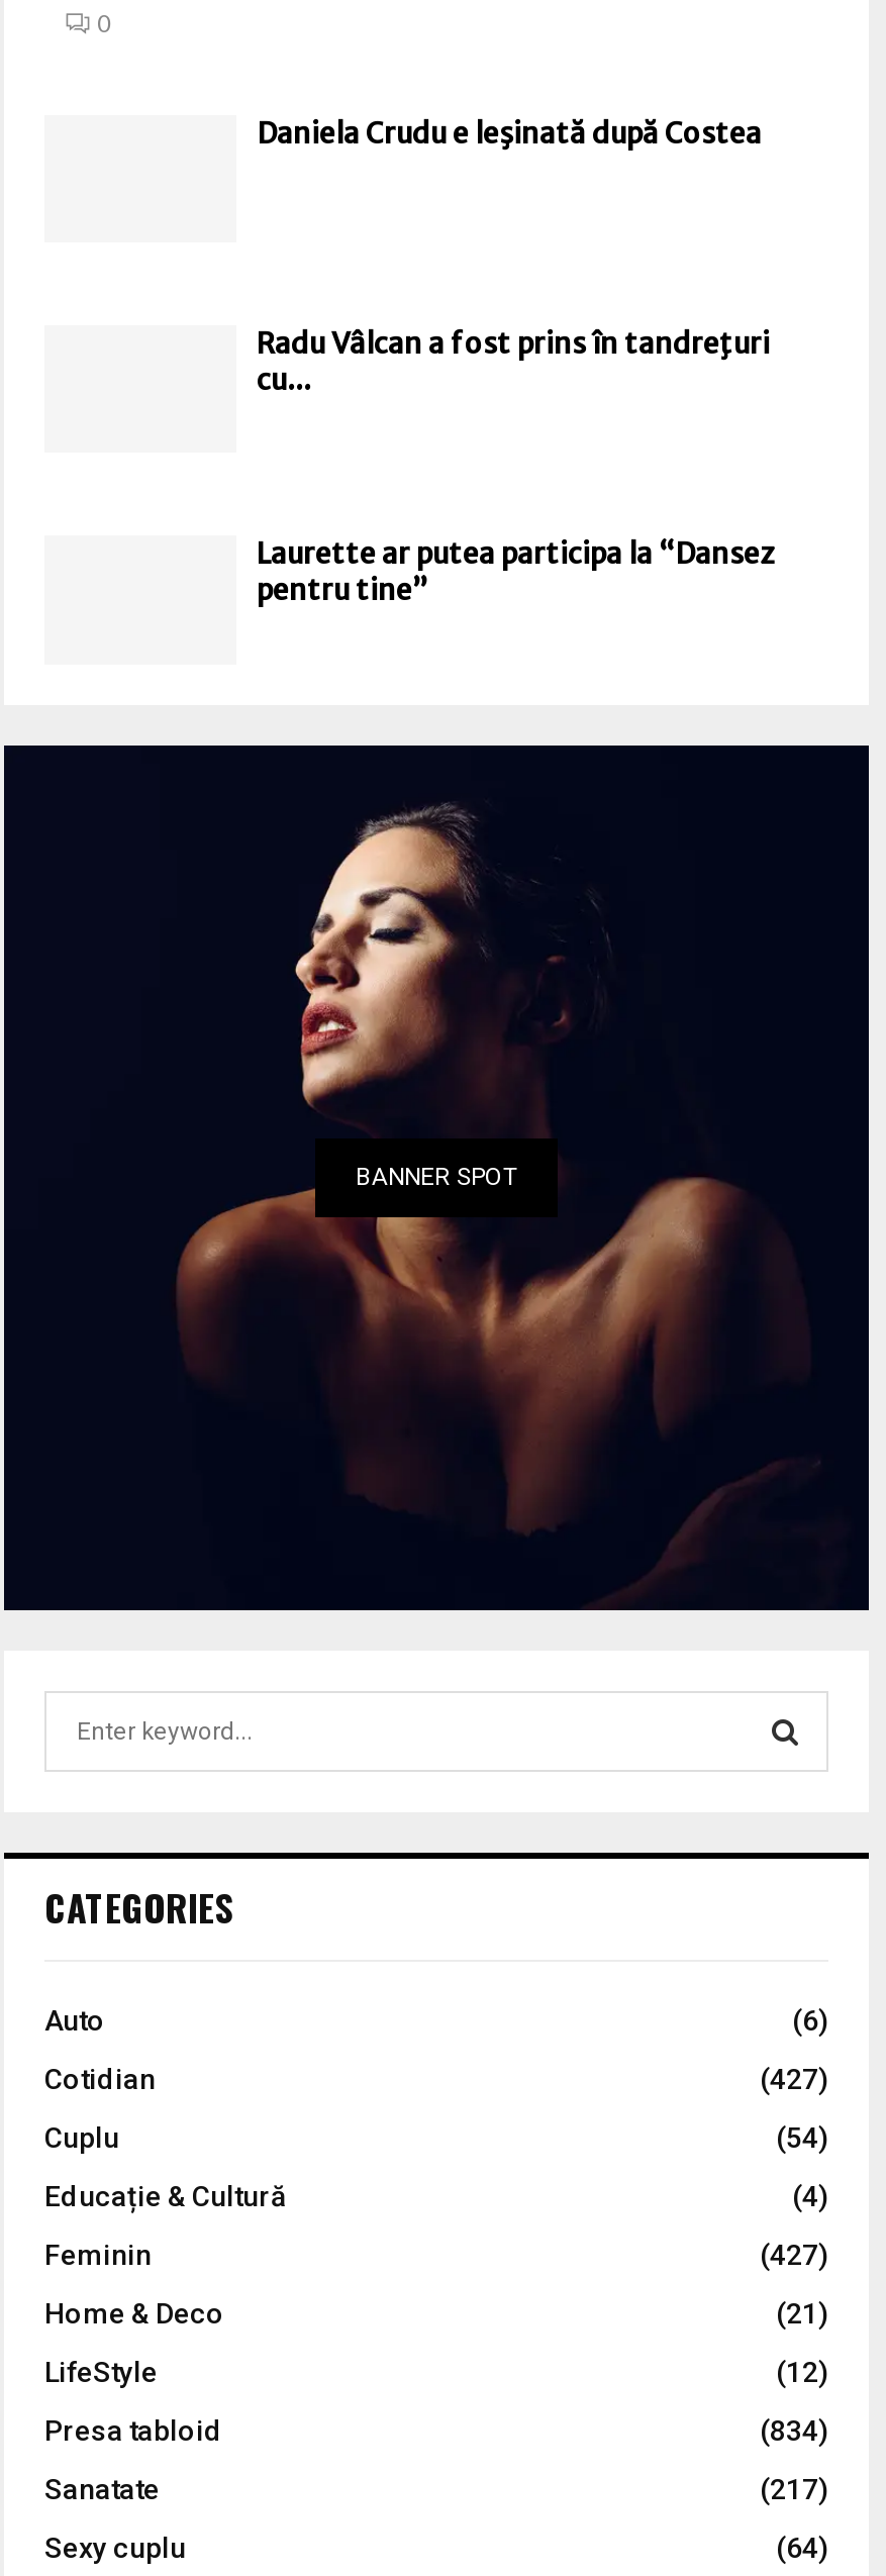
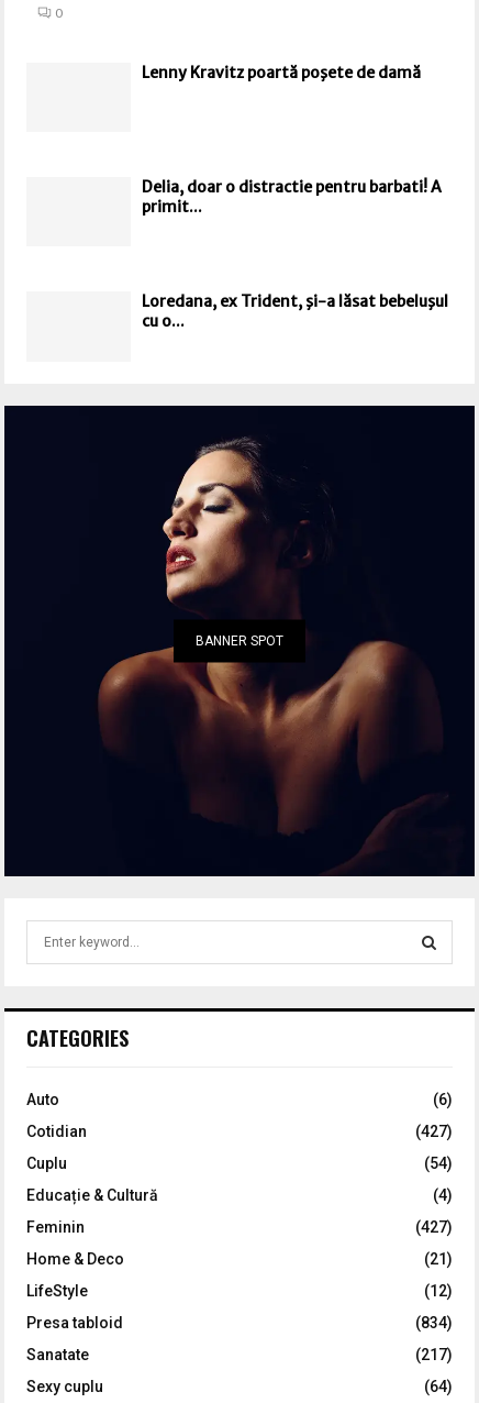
[257,114,762,151] Daniela Crudu e leşinată după Costea -> [142,62,421,82] Lenny Kravitz poartă poşete de damă
[257,325,770,398] Radu Vâlcan a fost prins în tandreţuri | cu... -> [142,177,442,217] Delia, doar o distractie pentru barbati! A | primit...
[257,536,774,609] Laurette ar putea participa la “Dansez | pentru tine” -> [142,292,448,331] Loredana, ex Trident, şi-a lăsat bebeluşul | cu o...

